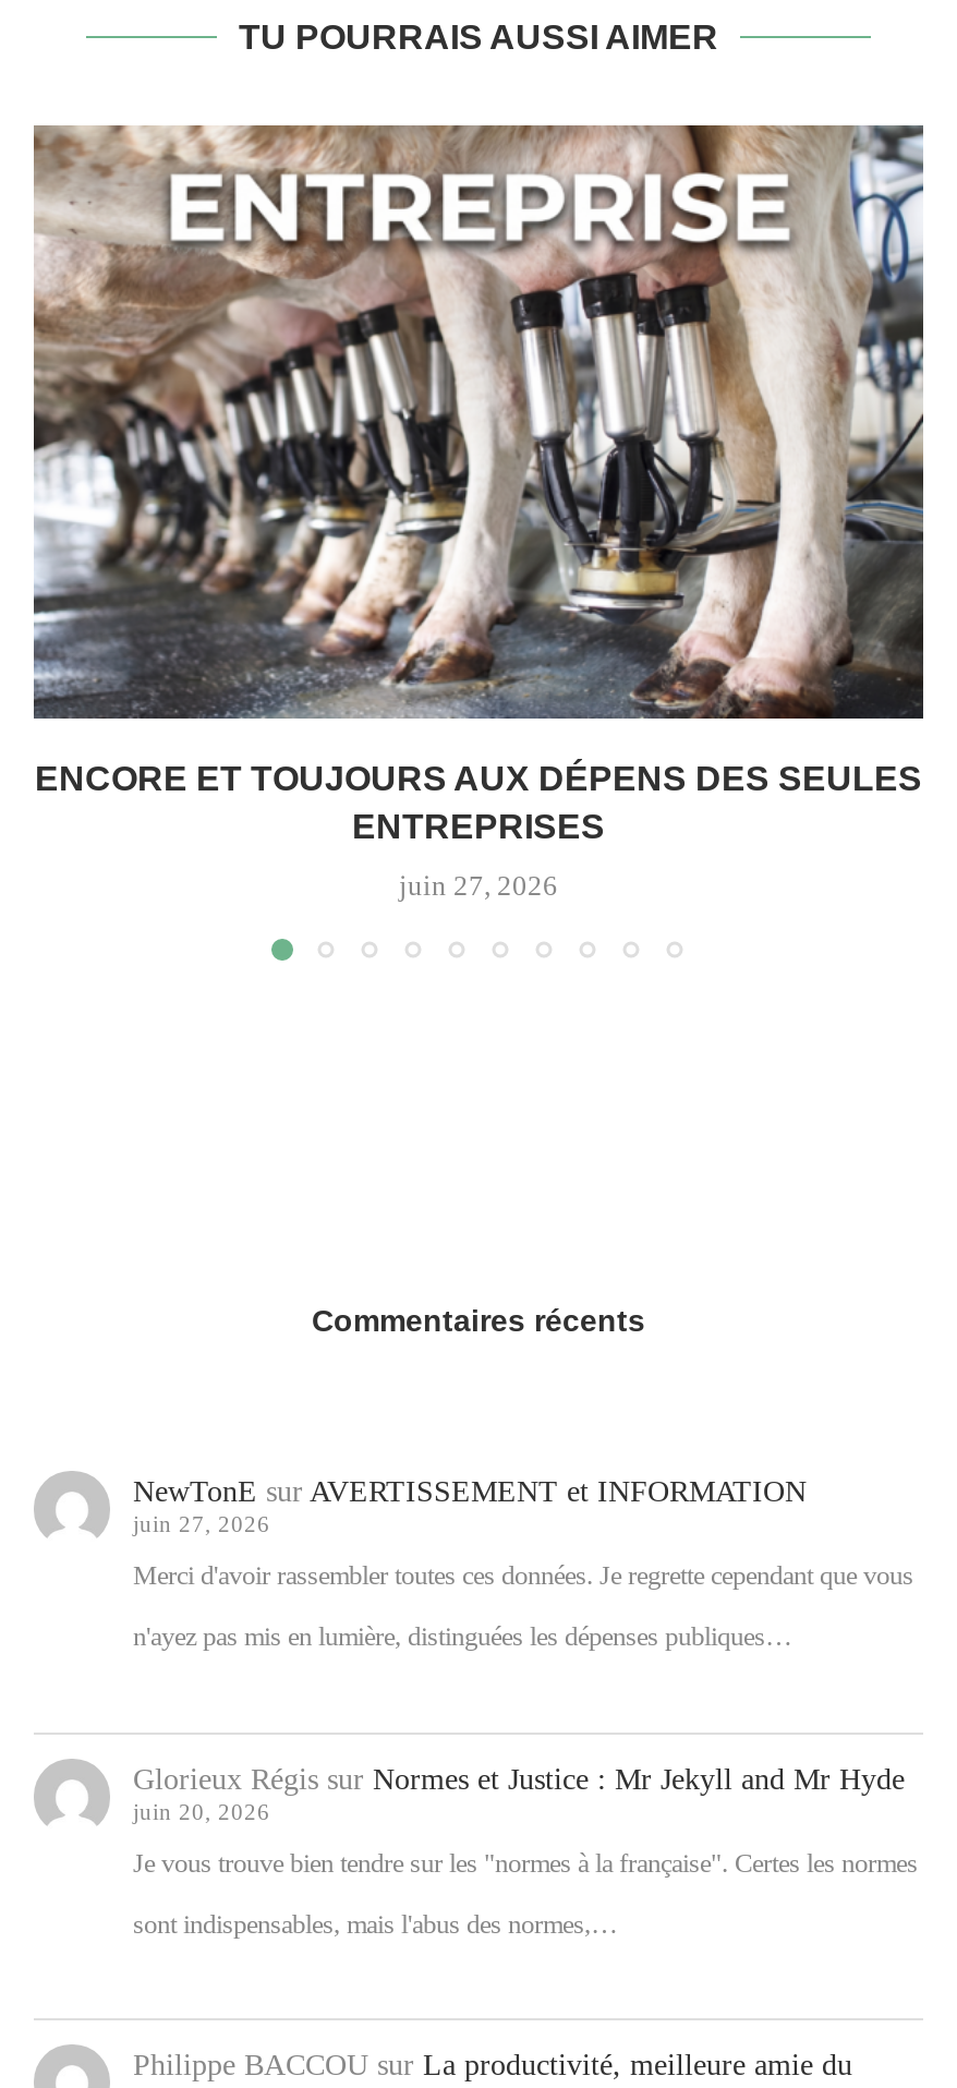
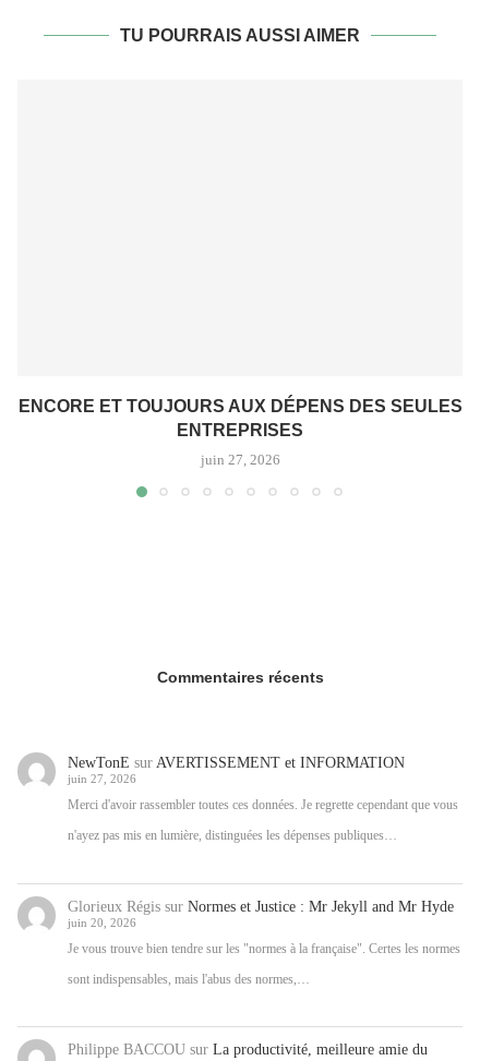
[32,123,925,721] [image] -> none

